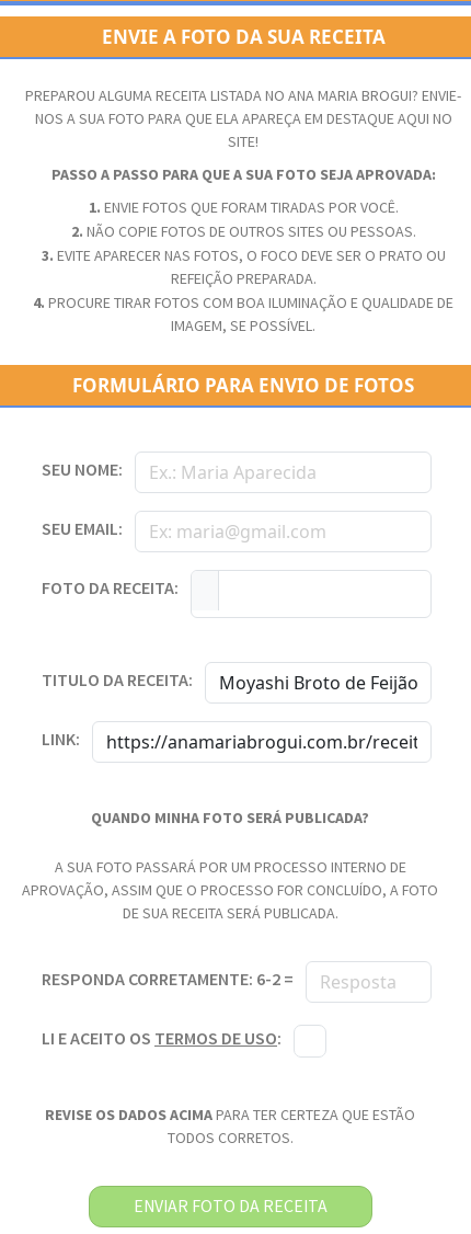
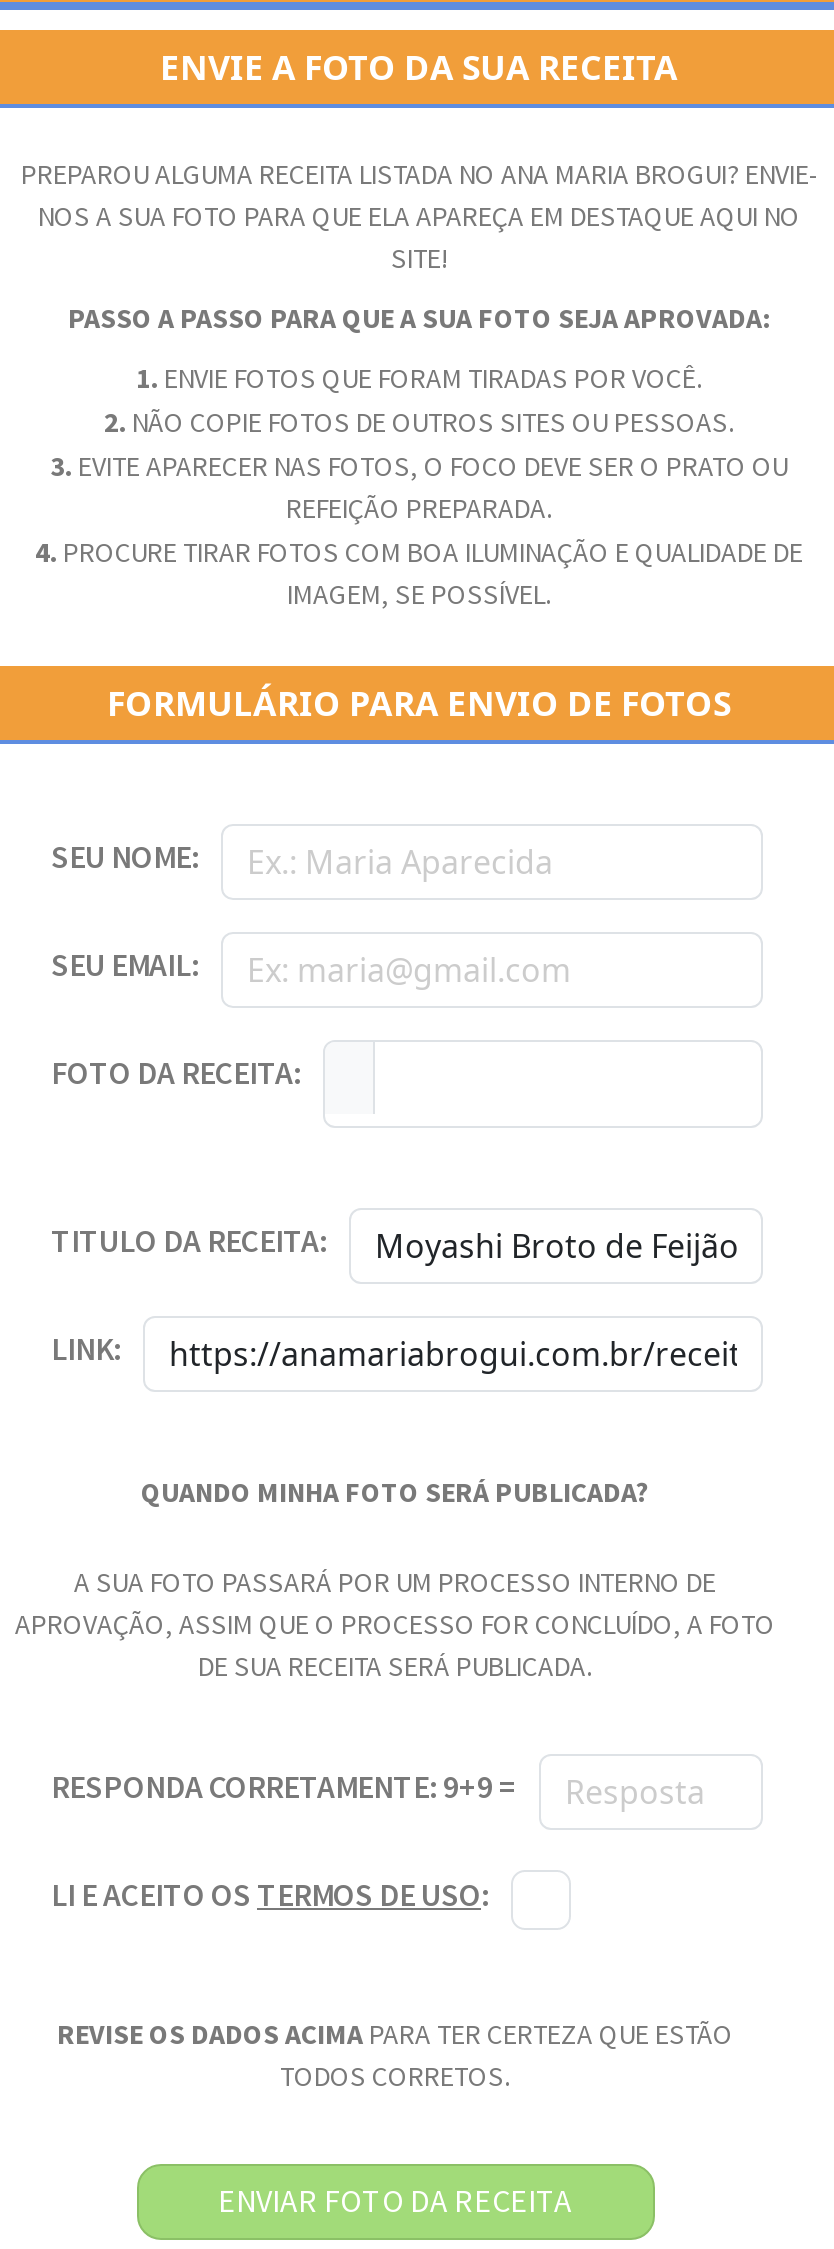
[42,969,294,992] RESPONDA CORRETAMENTE: 6-2 = -> [51,1768,517,1810] RESPONDA CORRETAMENTE: 9+9 =

